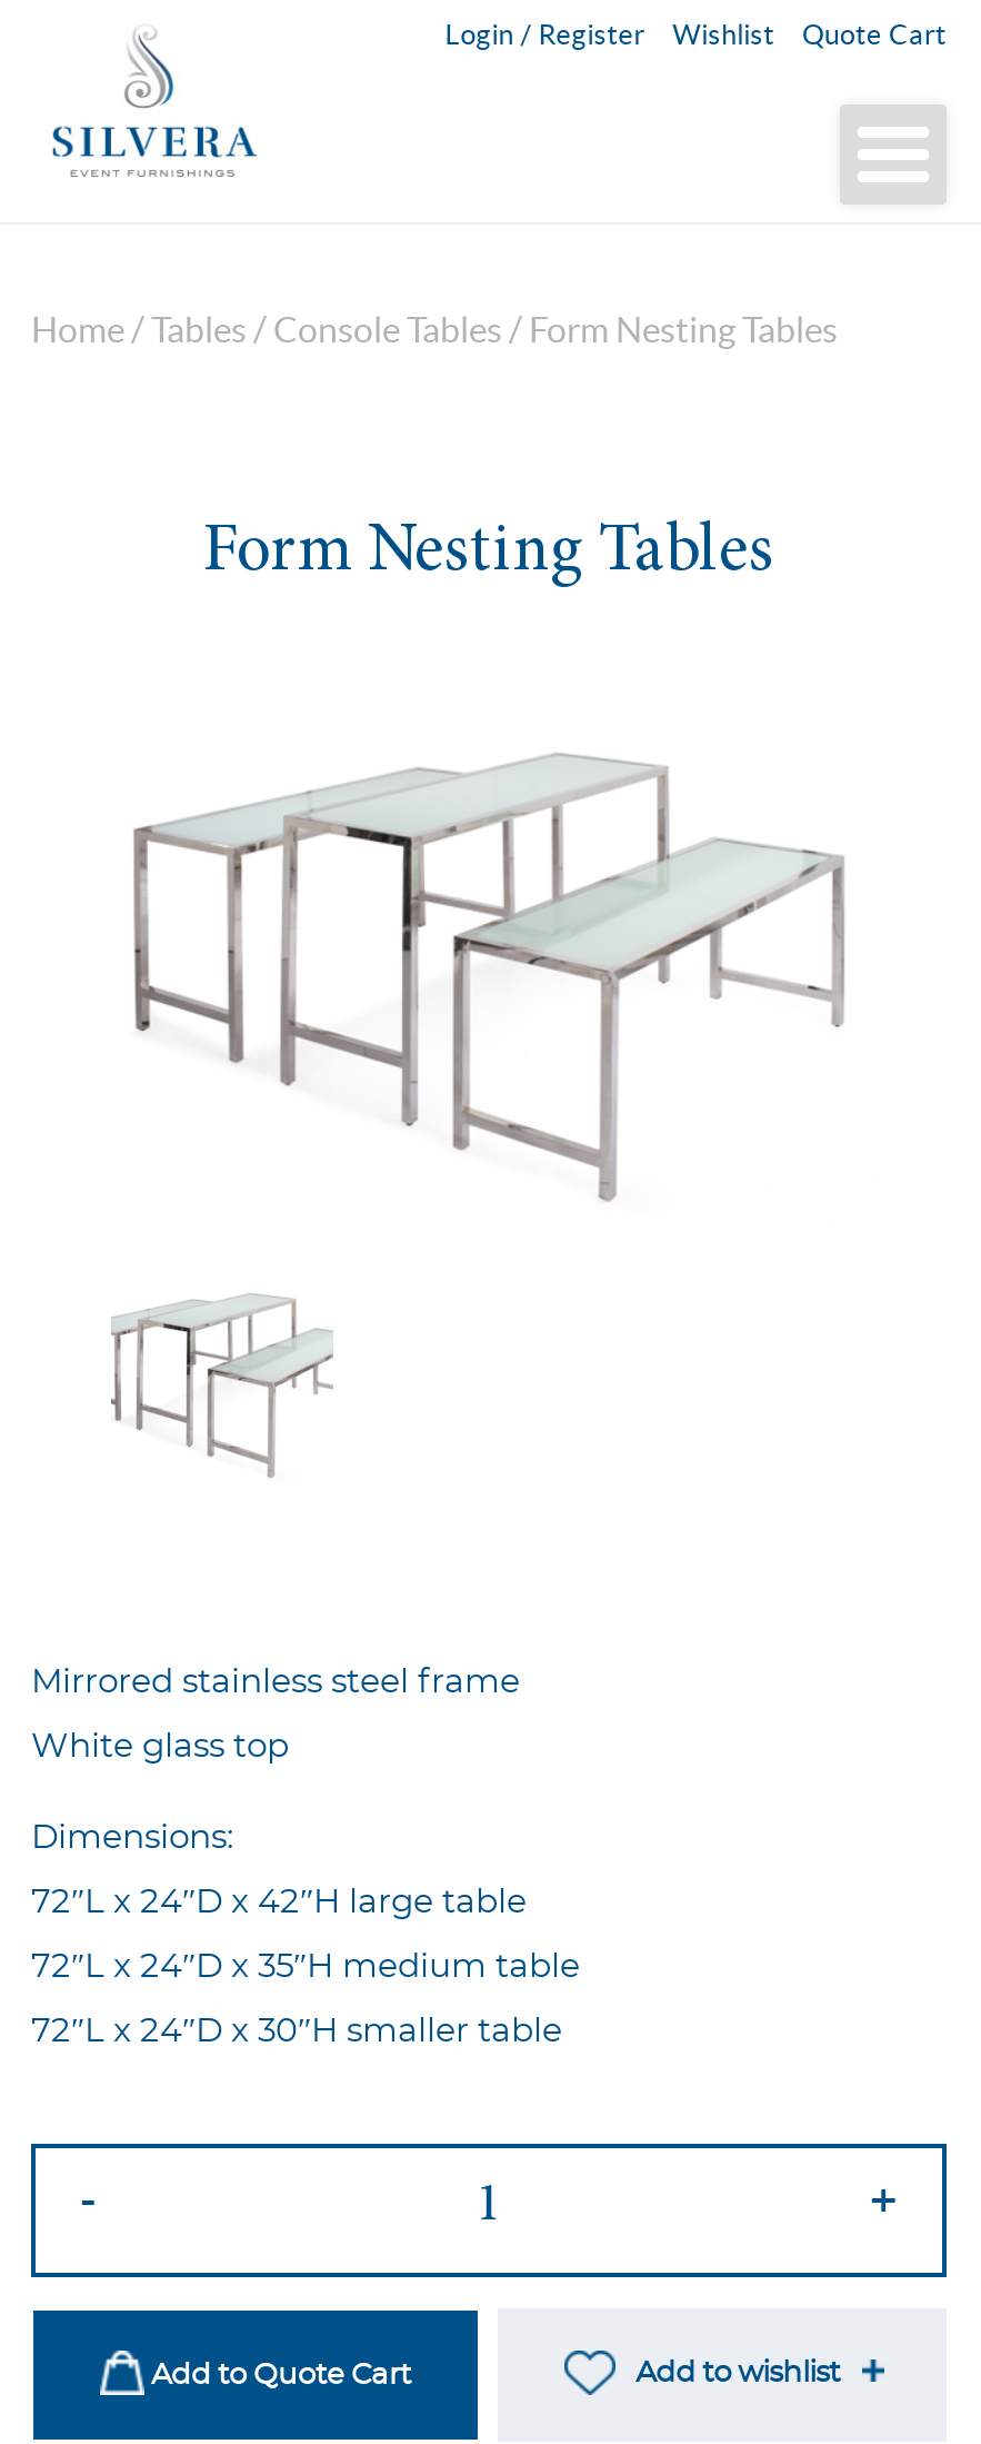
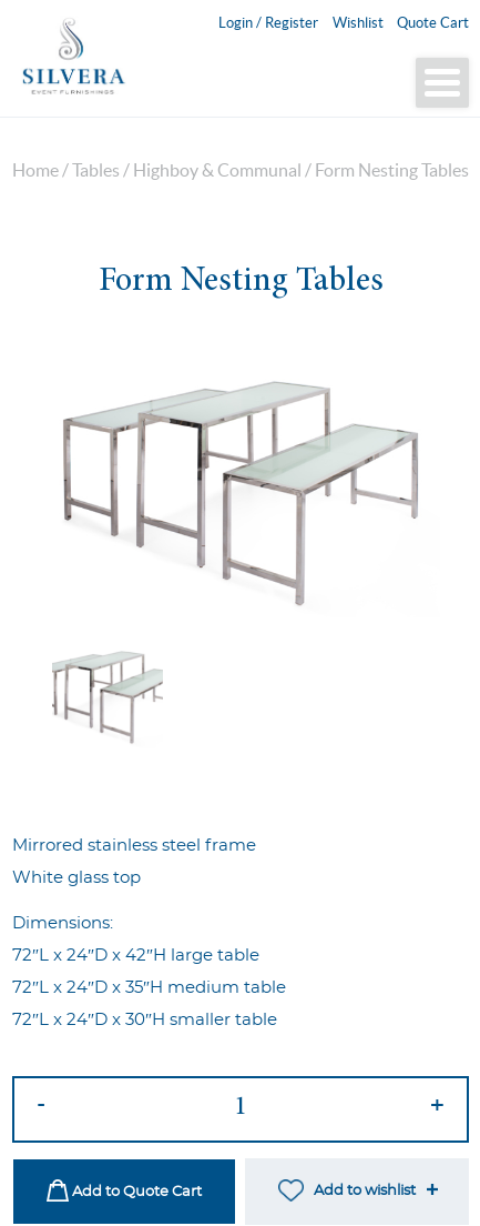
[31,312,838,350] Home / Tables / Console Tables / Form Nesting Tables -> [12,161,469,180] Home / Tables / Highboy & Communal / Form Nesting Tables

